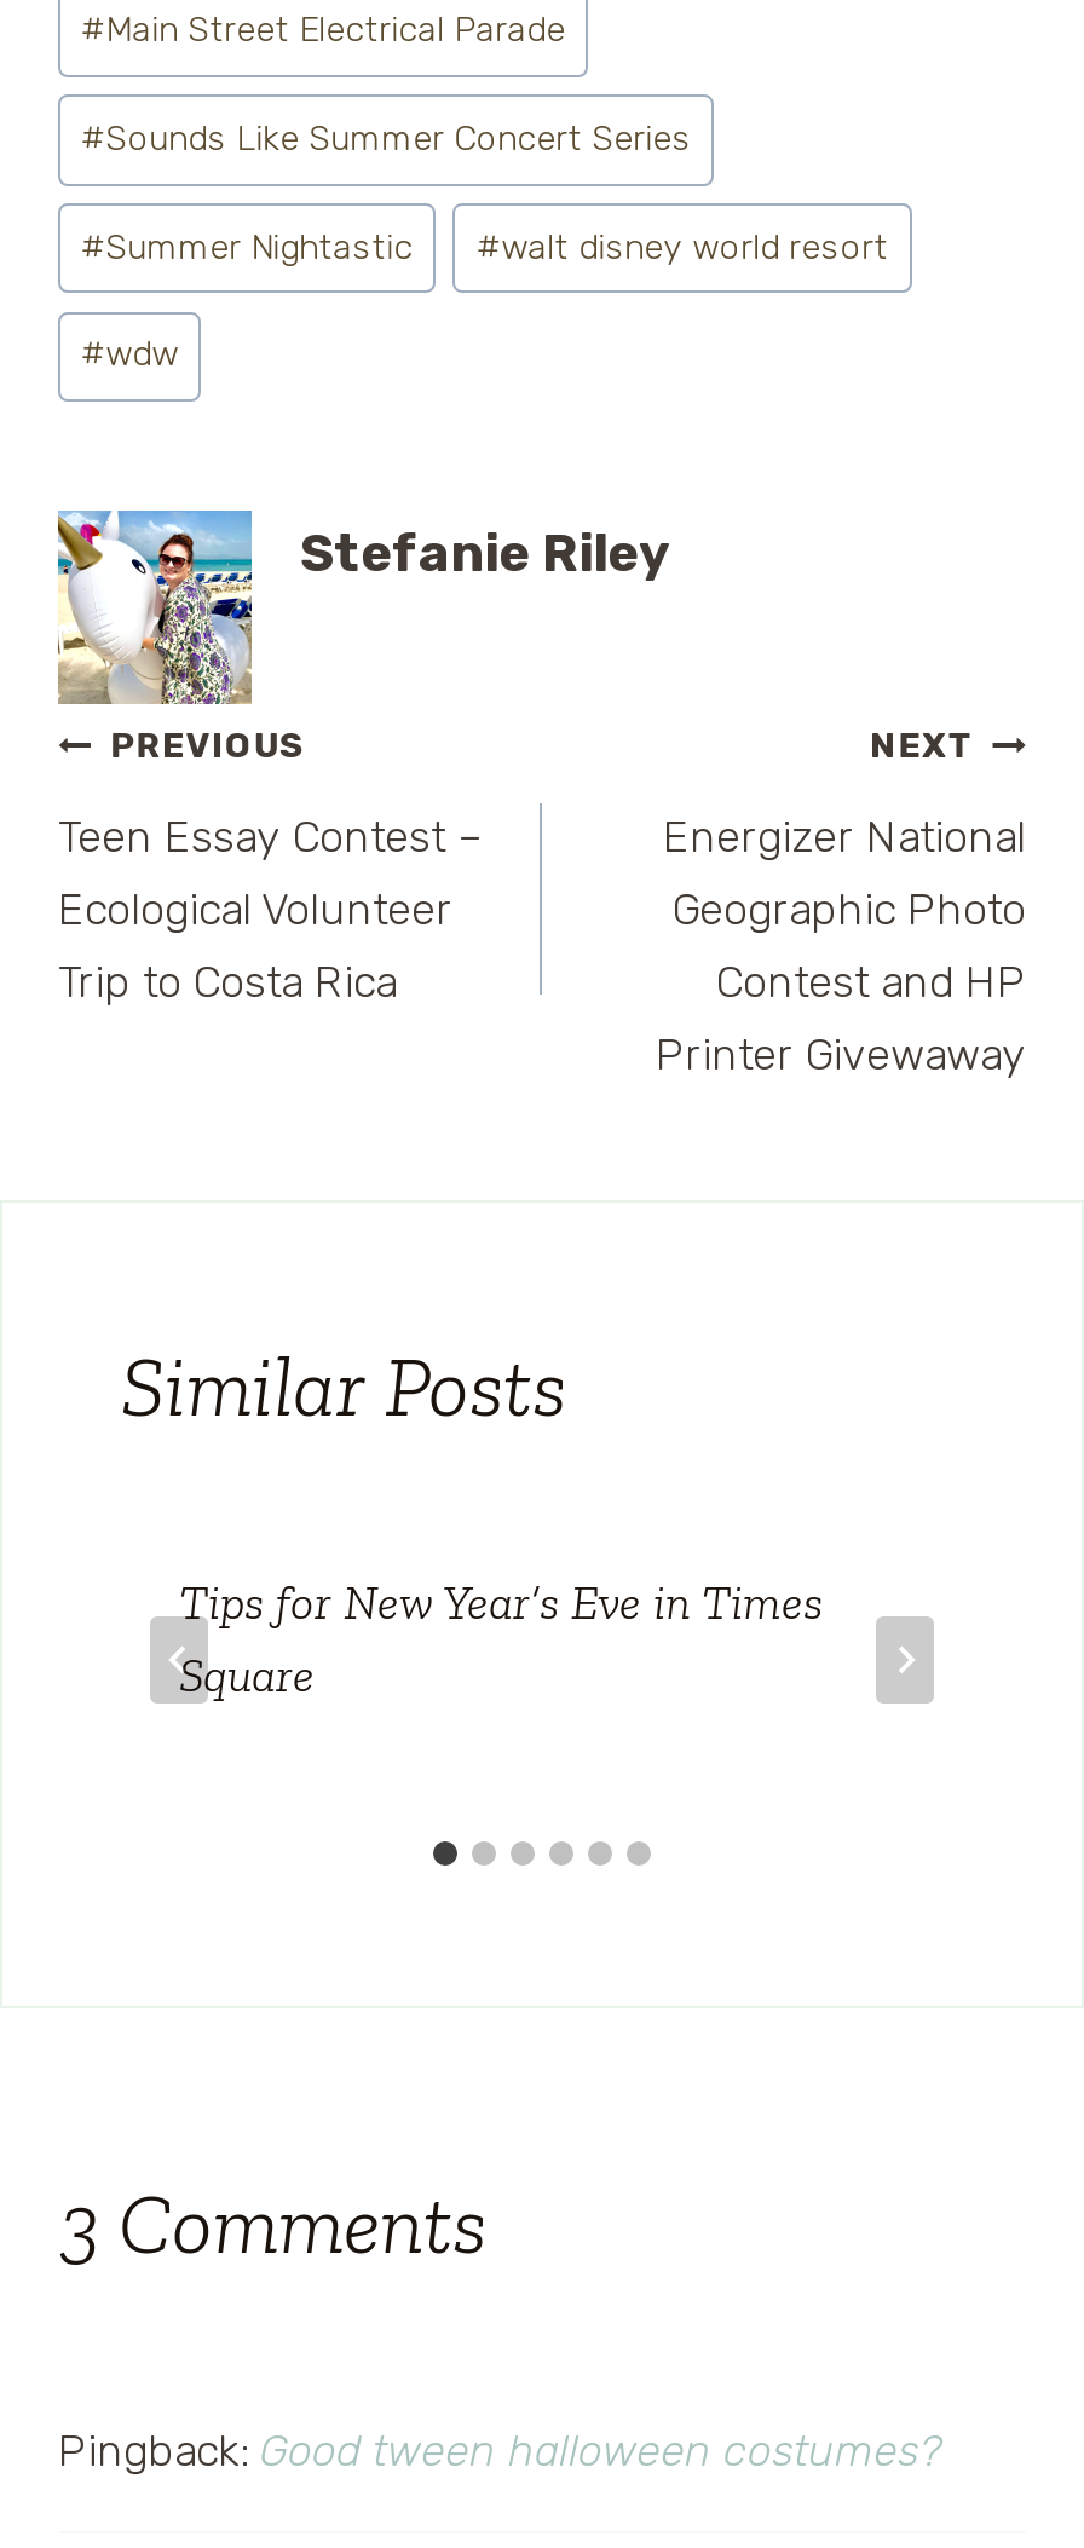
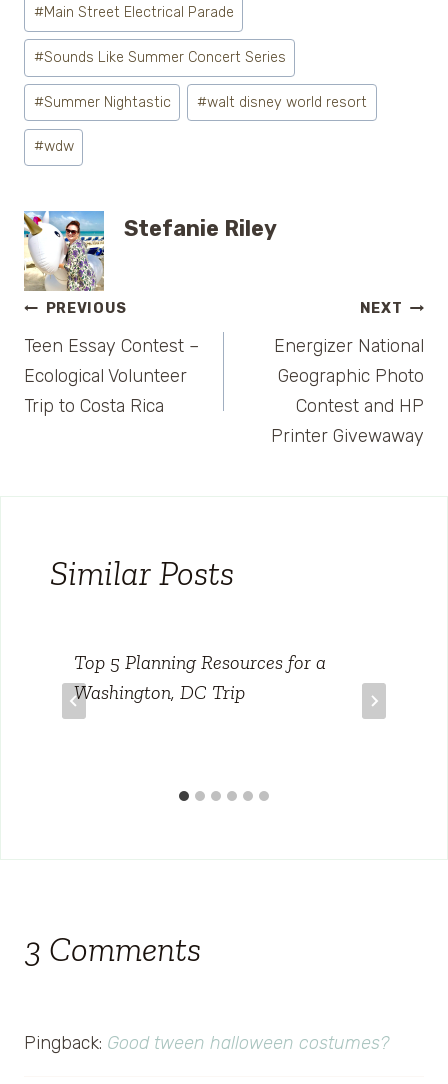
[179,1573,823,1704] Tips for New Year’s Eve in Times | Square -> [74,650,326,704] Top 5 Planning Resources for a | Washington, DC Trip

